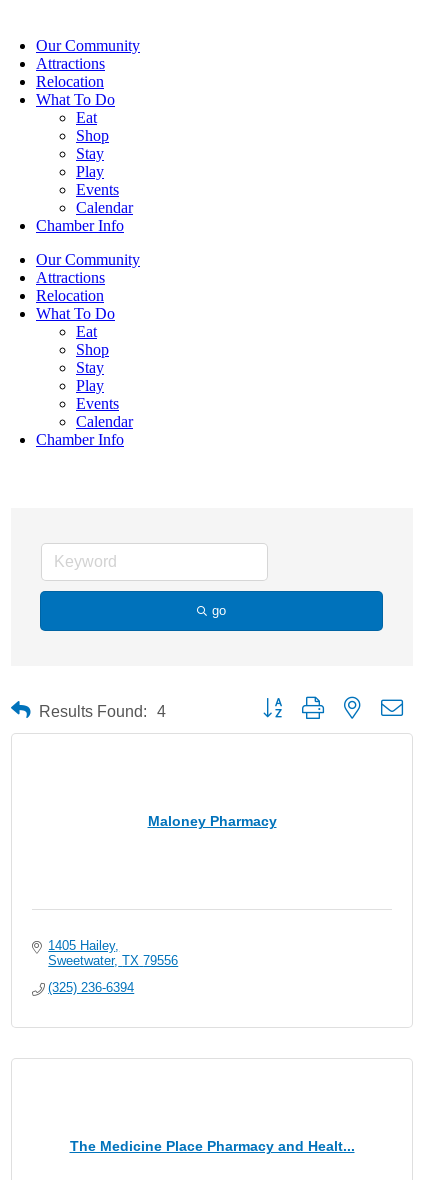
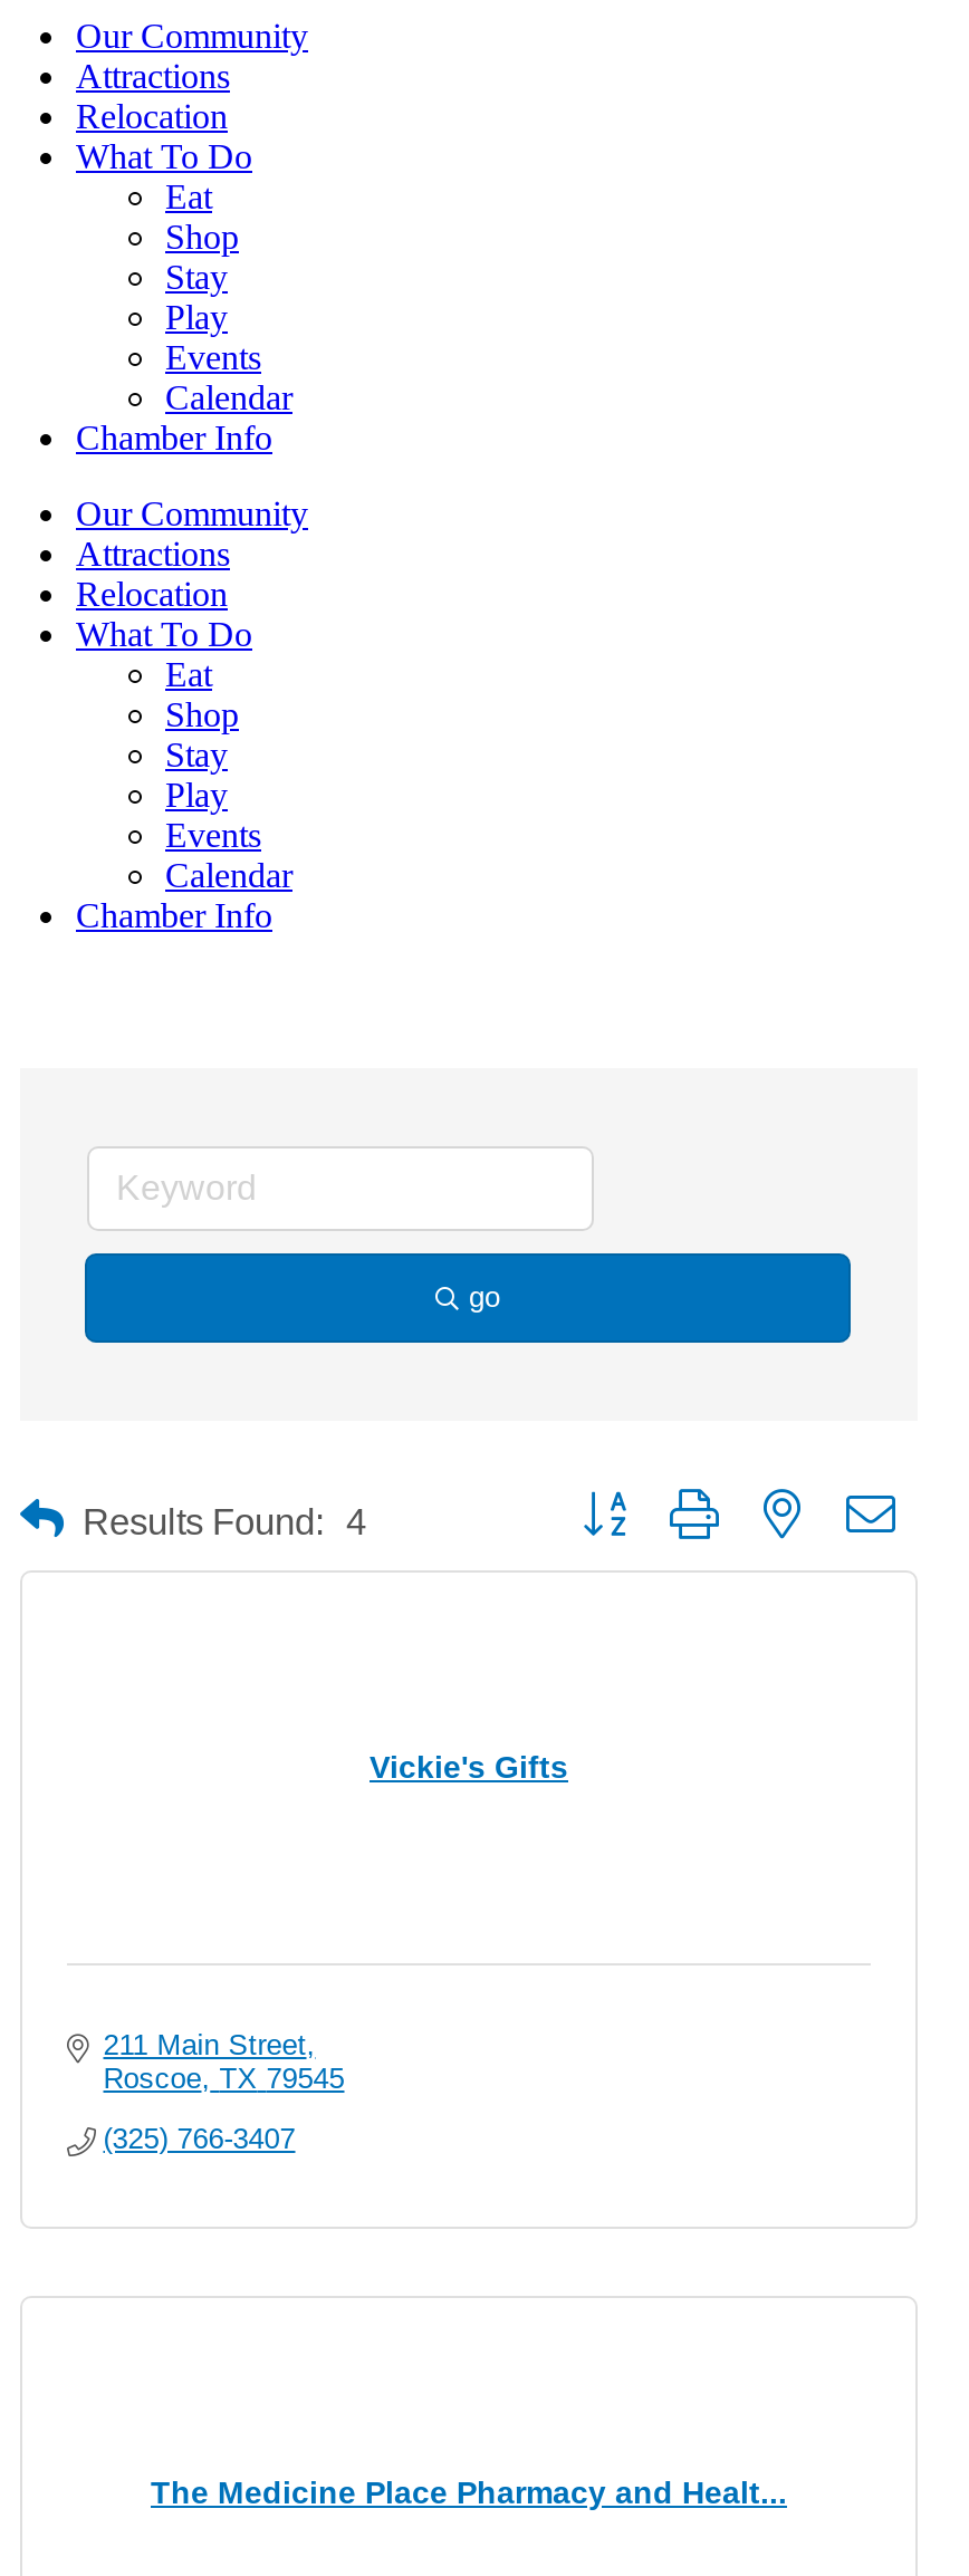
[147,813,276,829] Maloney Pharmacy -> [370,1749,568,1785] Vickie's Gifts
[48,938,178,968] 1405 Hailey | Sweetwater TX 79556 -> [103,2028,344,2095] 211 Main Street | Roscoe TX 79545
[48,980,134,995] (325) 236-6394 -> [103,2122,295,2155] (325) 766-3407

